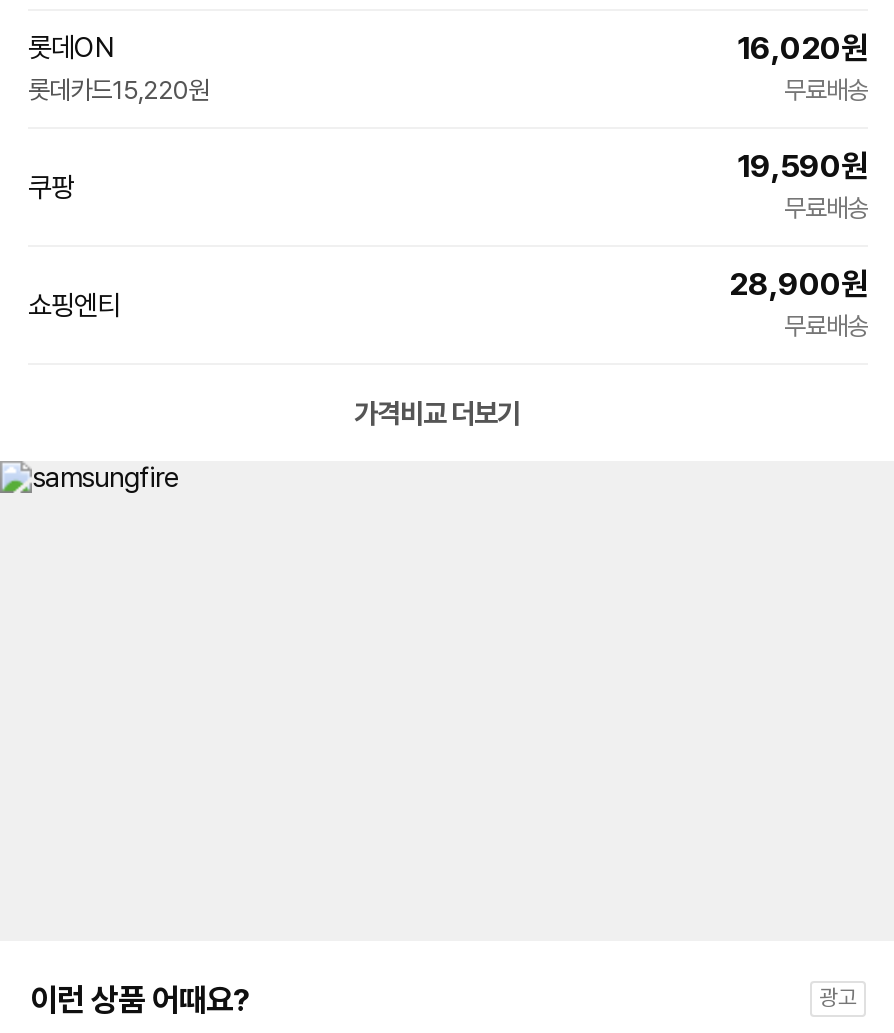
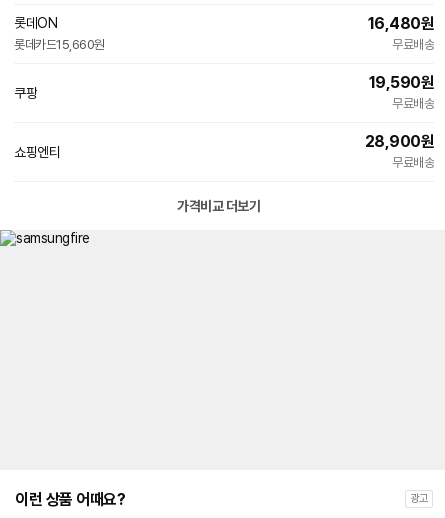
[737,29,868,67] 16,020원 -> [367,14,434,33] 16,480원
[28,75,209,105] 롯데카드15,220원 -> [14,37,104,52] 롯데카드15,660원

